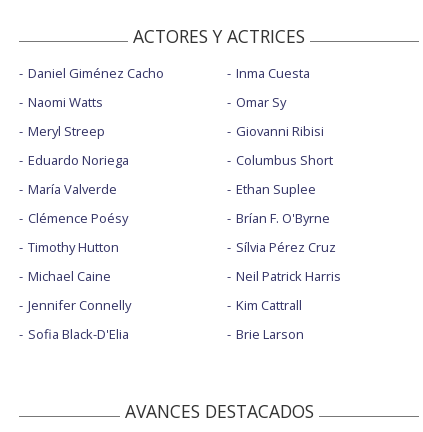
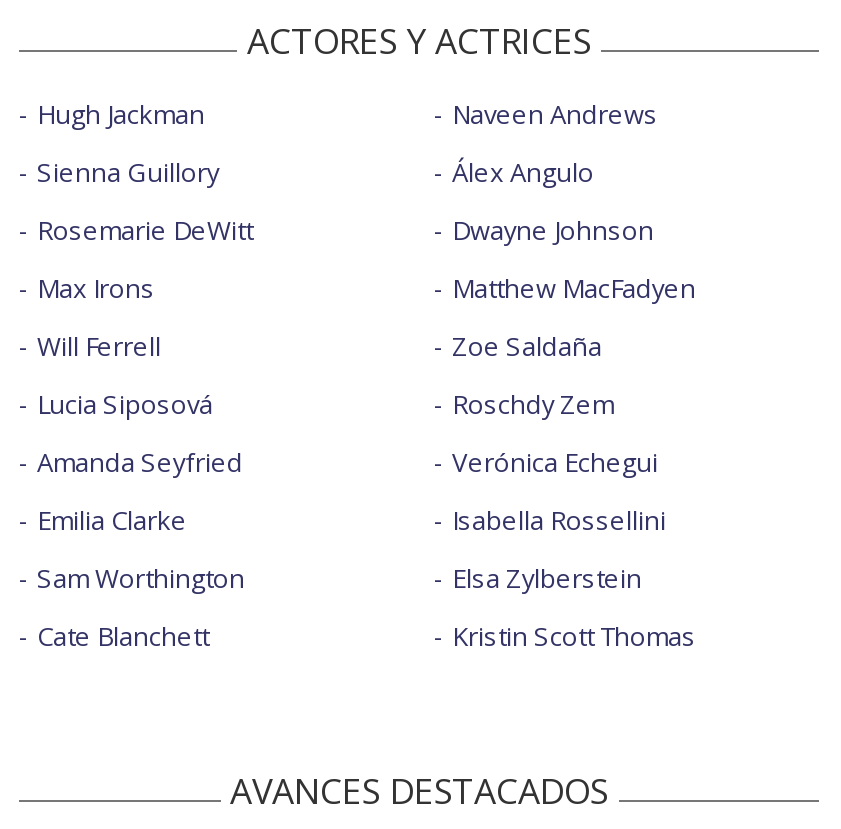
[28,64,164,82] Daniel Giménez Cacho -> [37,95,205,131] Hugh Jackman
[235,64,309,82] Inma Cuesta -> [452,95,658,131] Naveen Andrews
[28,93,103,111] Naomi Watts -> [37,153,219,189] Sienna Guillory
[235,93,285,111] Omar Sy -> [452,153,594,189] Álex Angulo
[28,122,105,140] Meryl Streep -> [37,211,253,247] Rosemarie DeWitt
[235,122,323,140] Giovanni Ribisi -> [452,211,654,247] Dwayne Johnson
[28,151,129,169] Eduardo Noriega -> [37,269,155,305] Max Irons
[235,151,332,169] Columbus Short -> [452,269,696,305] Matthew MacFadyen
[28,180,117,198] María Valverde -> [37,327,161,363] Will Ferrell
[235,180,315,198] Ethan Suplee -> [452,327,602,363] Zoe Saldaña
[28,209,128,227] Clémence Poésy -> [37,385,213,421] Lucia Siposová
[235,209,329,227] Brían F. O'Byrne -> [452,385,614,421] Roschdy Zem
[28,238,119,256] Timothy Hutton -> [37,443,243,479] Amanda Seyfried
[235,238,335,256] Sílvia Pérez Cruz -> [452,443,658,479] Verónica Echegui
[28,267,111,285] Michael Caine -> [37,501,187,537] Emilia Clarke
[235,267,340,285] Neil Patrick Harris -> [452,501,666,537] Isabella Rossellini
[28,296,131,314] Jennifer Connelly -> [37,559,245,595] Sam Worthington
[235,296,301,314] Kim Cattrall -> [452,559,642,595] Elsa Zylberstein
[28,325,129,343] Sofia Black-D'Elia -> [37,617,209,653] Cate Blanchett
[235,325,303,343] Brie Larson -> [452,617,696,653] Kristin Scott Thomas

